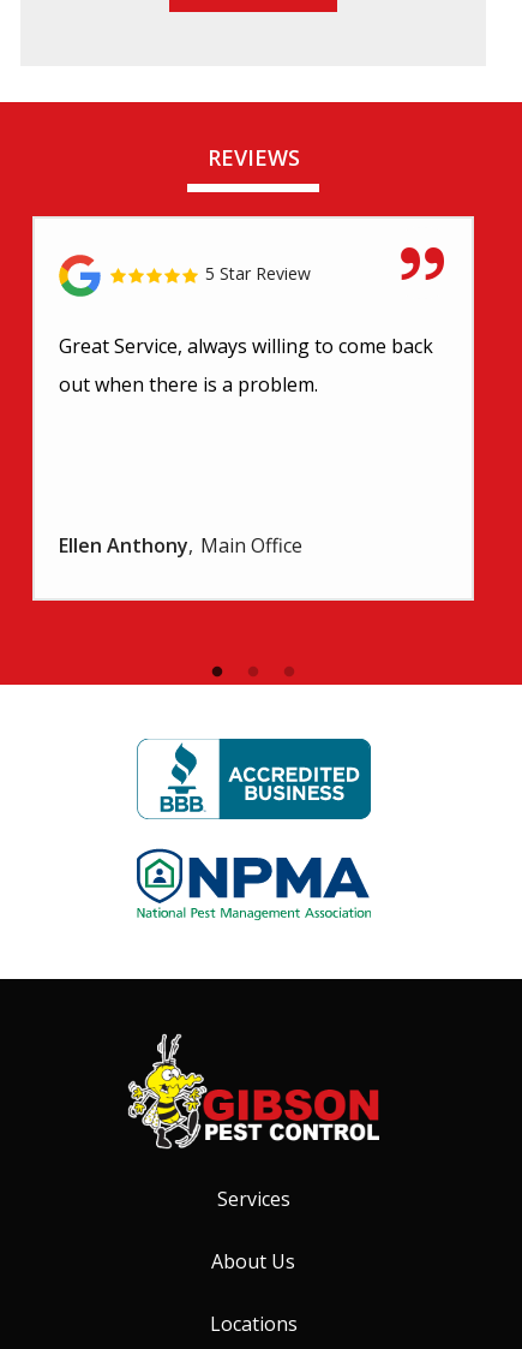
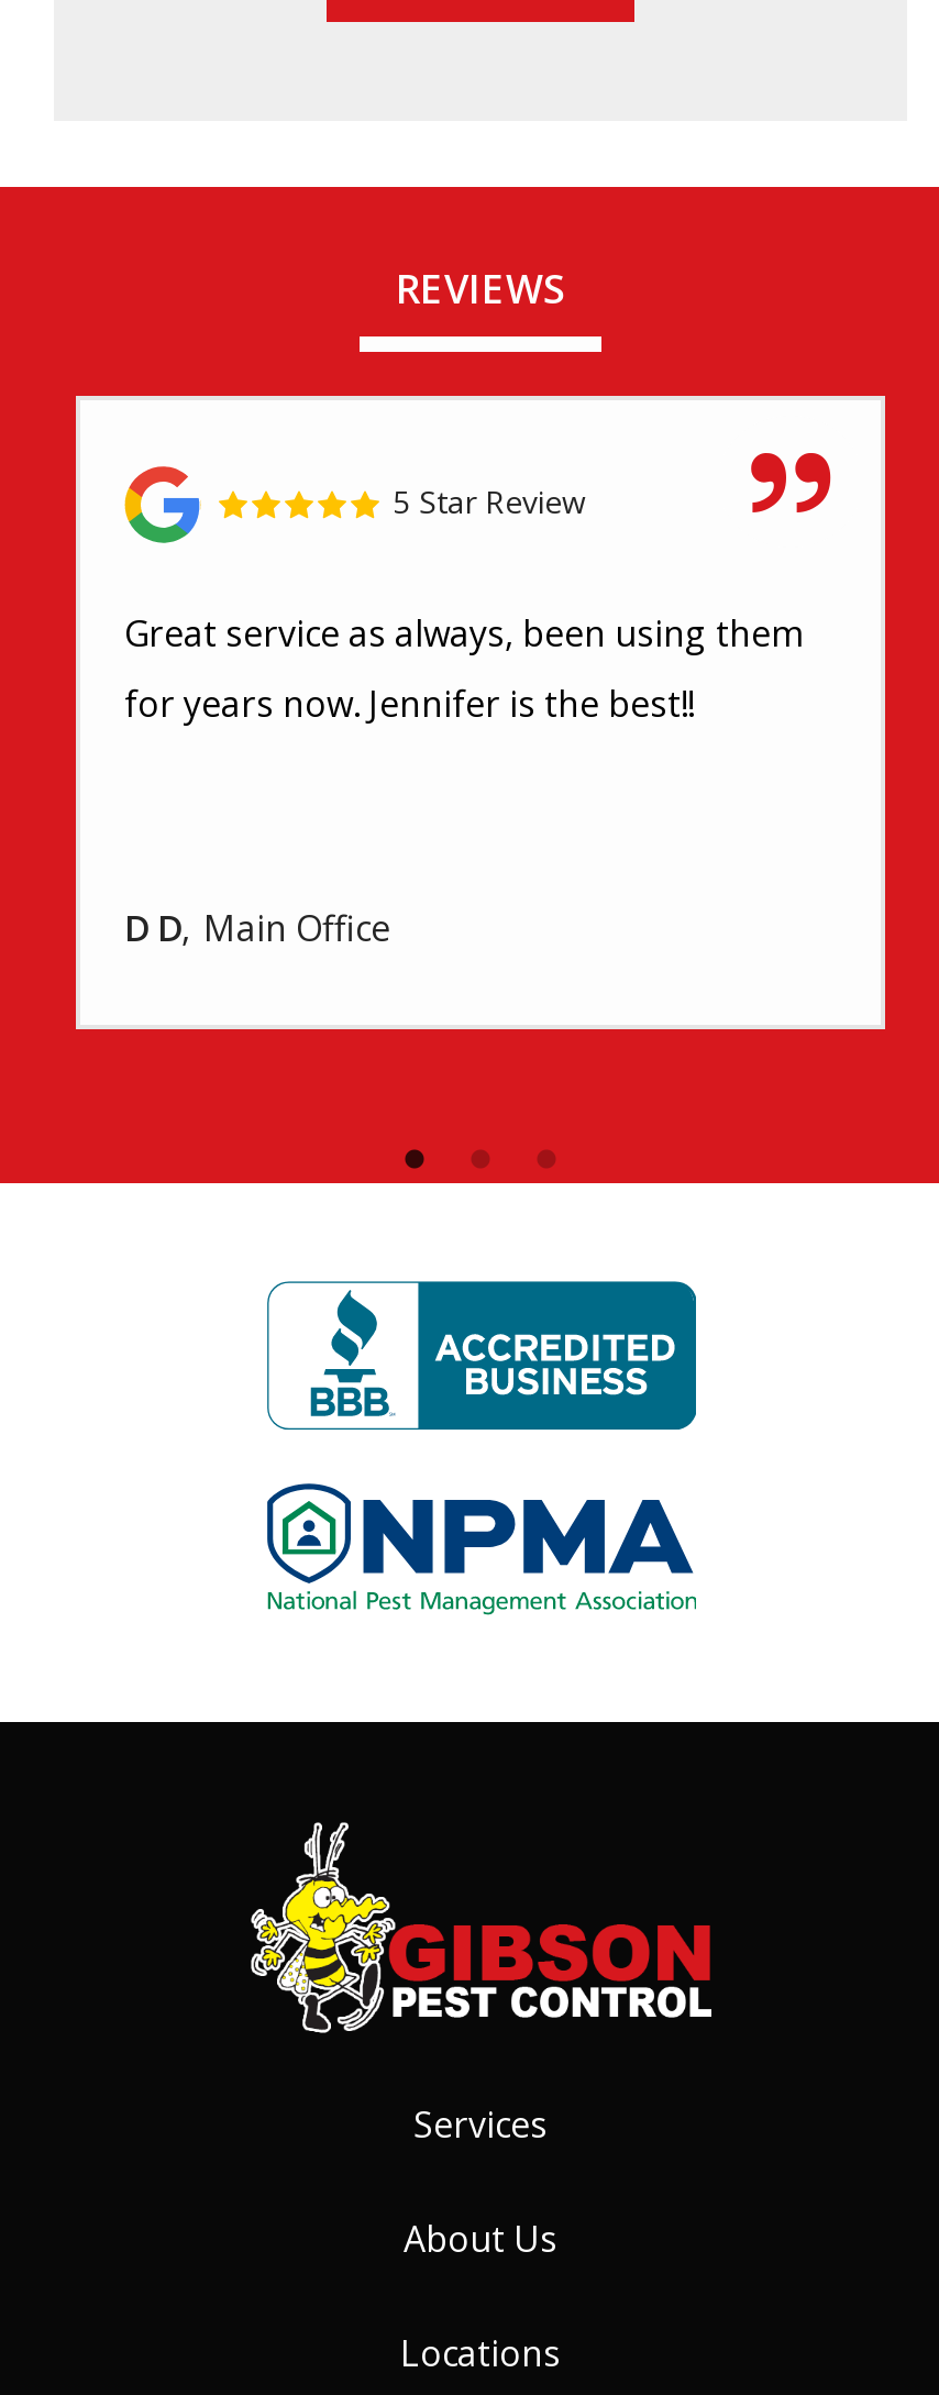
[59,333,433,360] Great Service, always willing to come back -> [124,610,802,658] Great service as always, been using them
[59,372,318,398] out when there is a problem. -> [124,680,694,729] for years now. Jennifer is the best!!
[59,533,302,559] Ellen Anthony Main Office -> [124,905,390,953] D D Main Office

